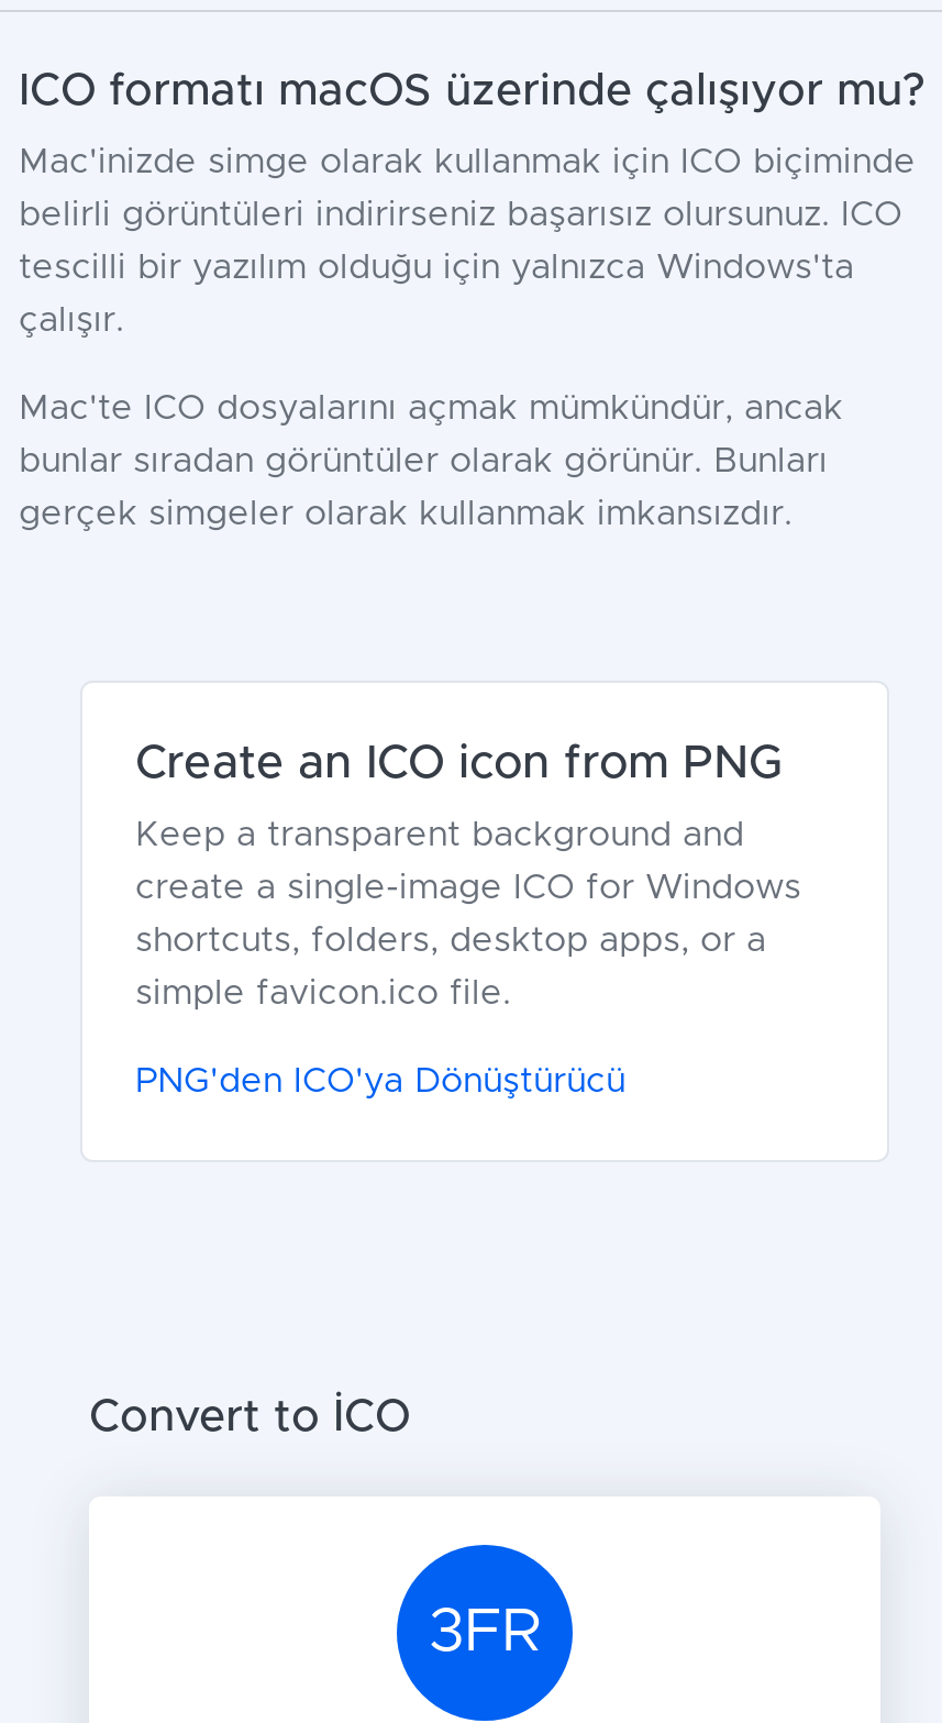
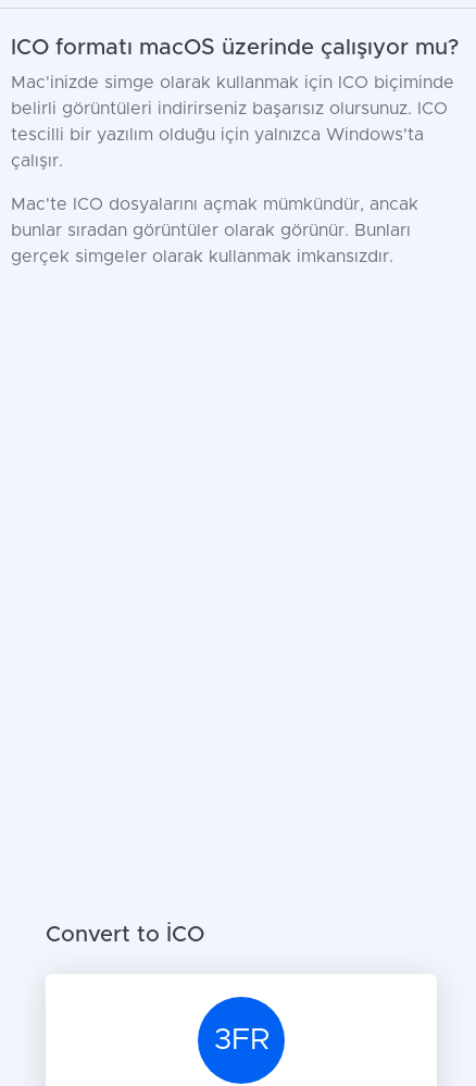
[135,740,801,1098] Create an ICO icon from PNG | Keep a transparent background and | create a single-image ICO for Windows | shortcuts, folders, desktop apps, or a | simple favicon.ico file. | PNG'den ICO'ya Dönüştürücü -> none

